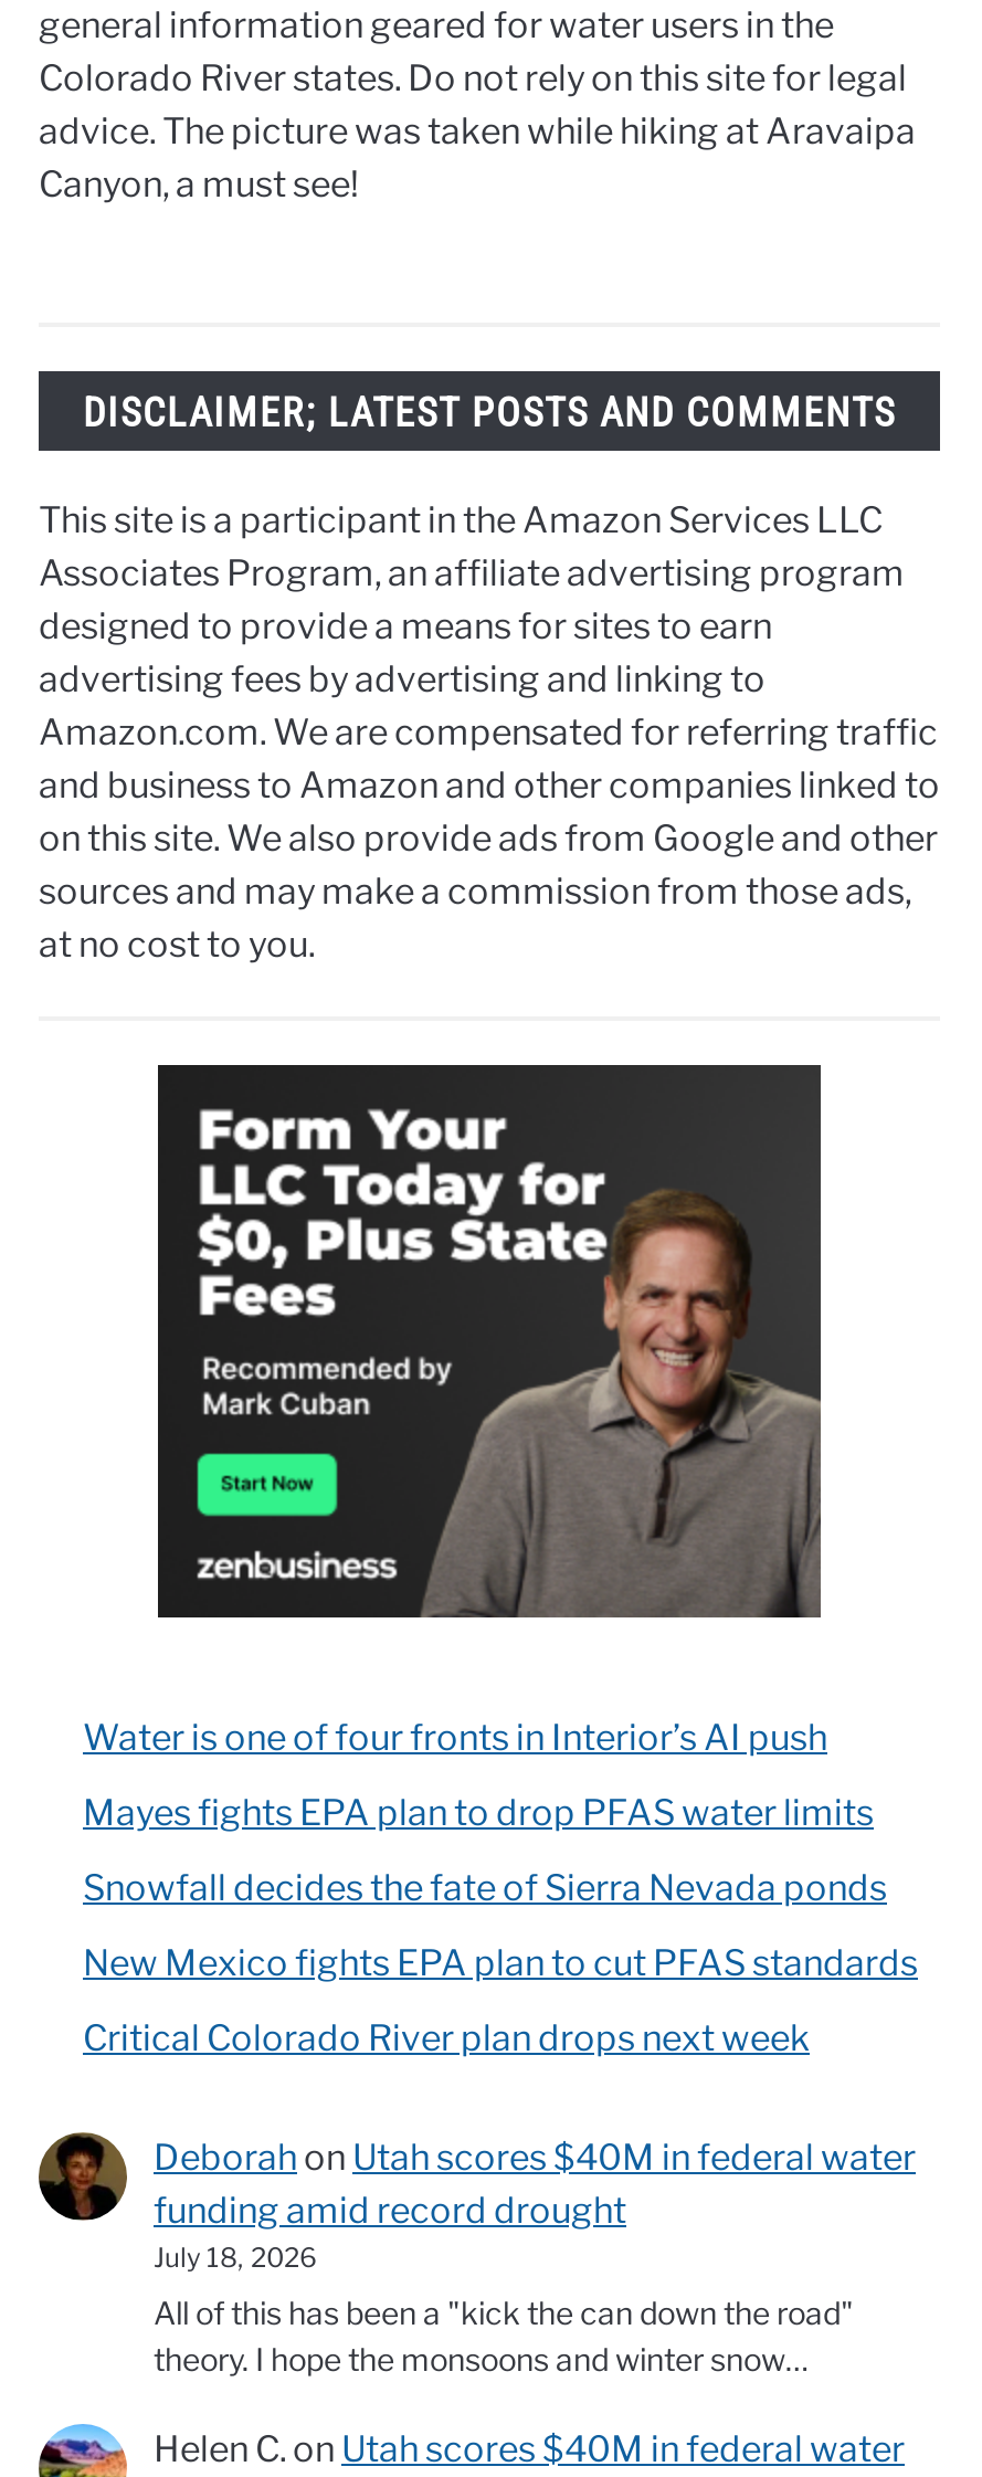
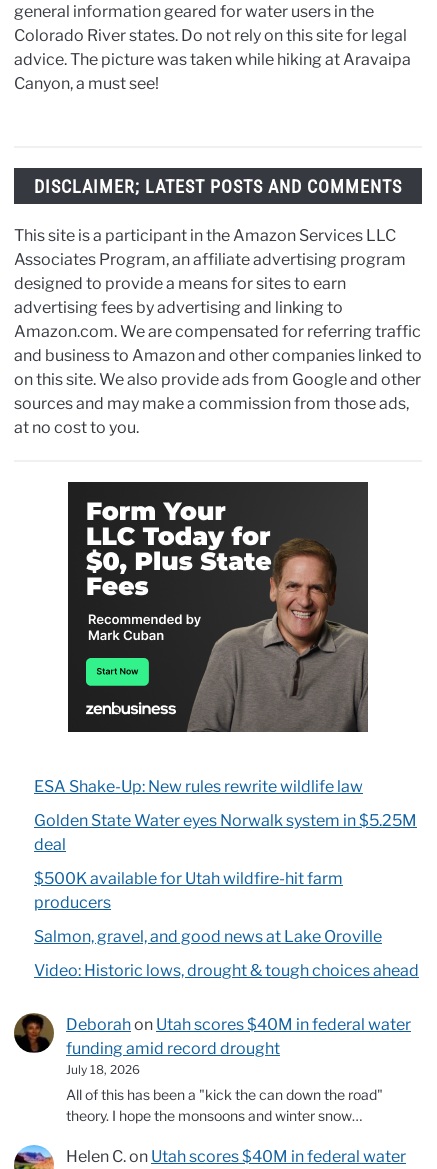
[83,1716,827,1758] Water is one of four fronts in Interior’s AI push -> [34,777,363,796] ESA Shake-Up: New rules rewrite wildlife law
[83,1792,874,1834] Mayes fights EPA plan to drop PFAS water limits -> [34,811,417,854] Golden State Water eyes Norwalk system in $5.25M | deal
[83,1867,887,1909] Snowfall decides the fate of Sierra Nevada ponds -> [34,869,343,912] $500K available for Utah wildfire-hit farm | producers
[83,1942,918,1984] New Mexico fights EPA plan to cut PFAS standards -> [34,927,382,946] Salmon, gravel, and good news at Lake Oroville
[83,2017,810,2059] Critical Colorado River plan drops next week -> [34,961,419,980] Video: Historic lows, drought & tough choices ahead

